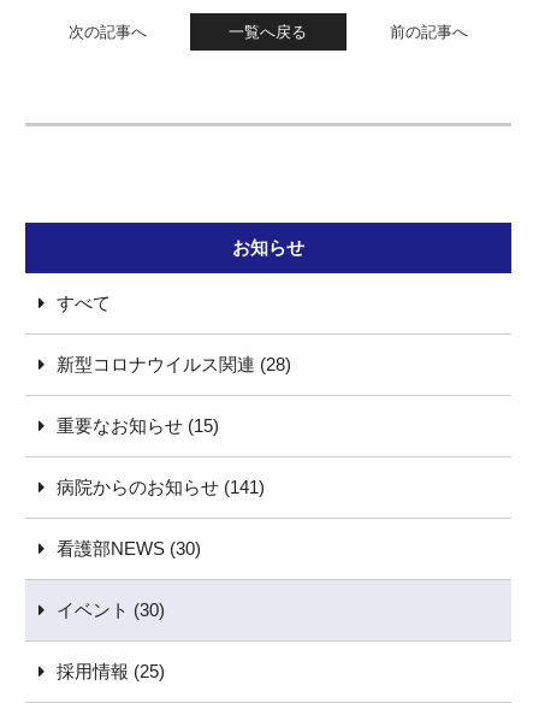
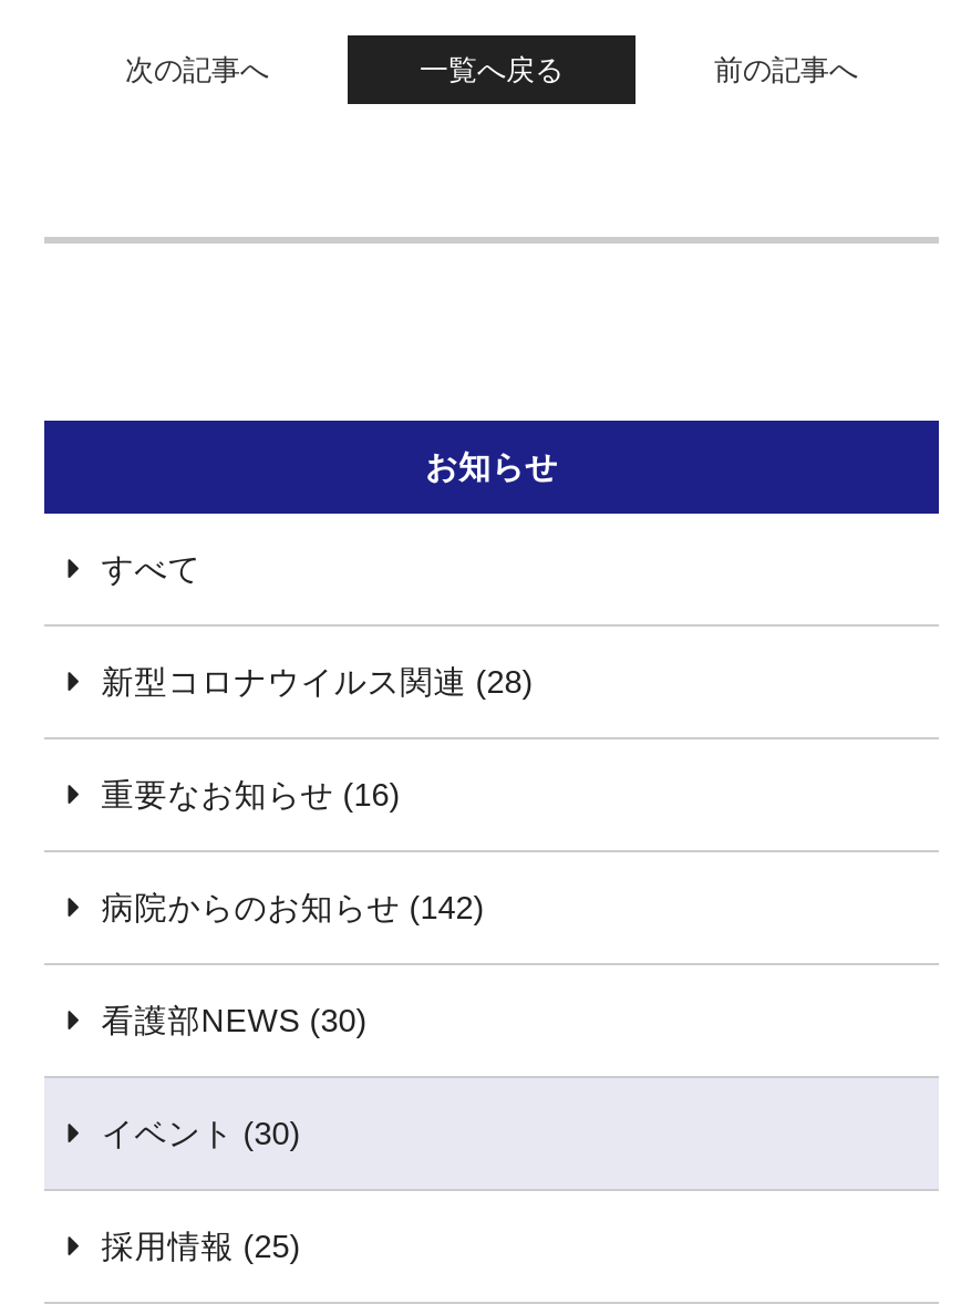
[56,417,219,436] 重要なお知らせ (15) -> [101,777,400,813] 重要なお知らせ (16)
[56,478,264,497] 病院からのお知らせ (141) -> [101,890,484,925] 病院からのお知らせ (142)

